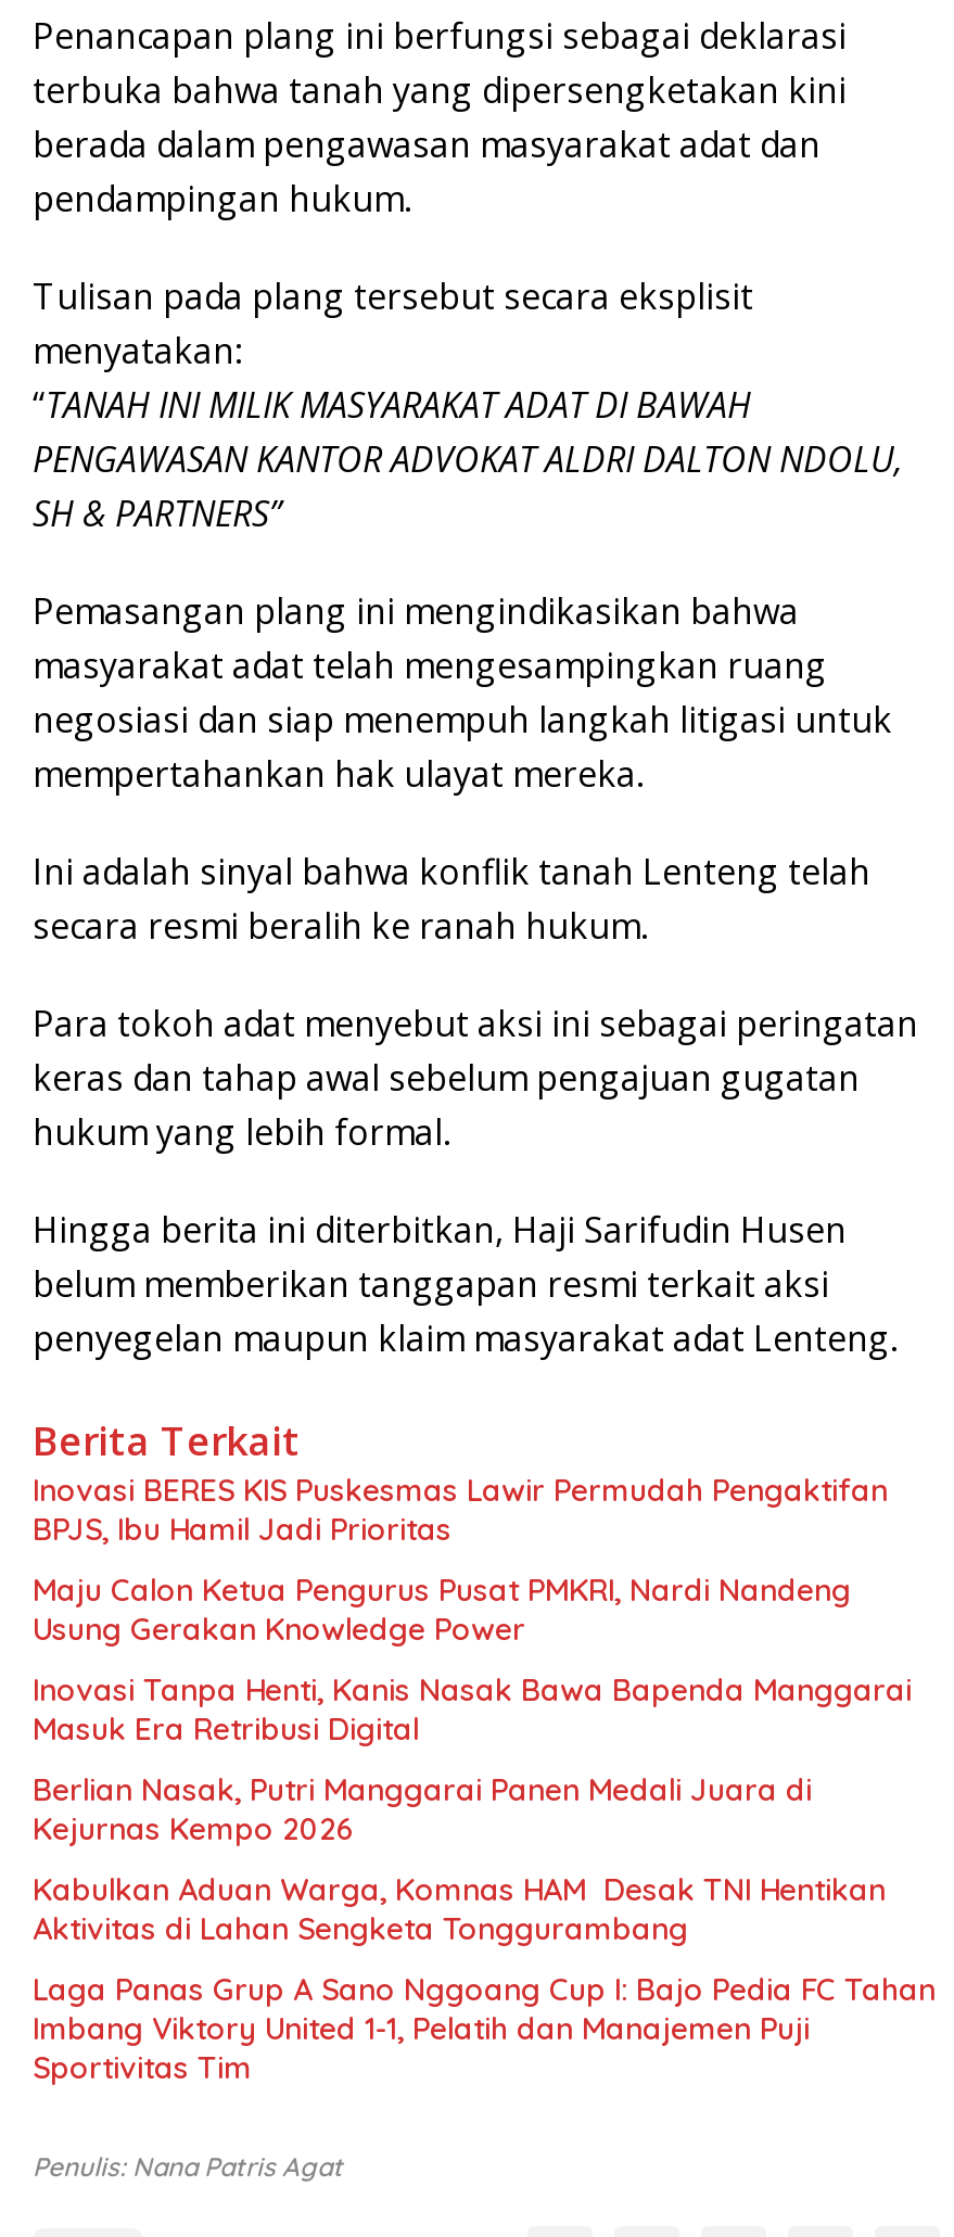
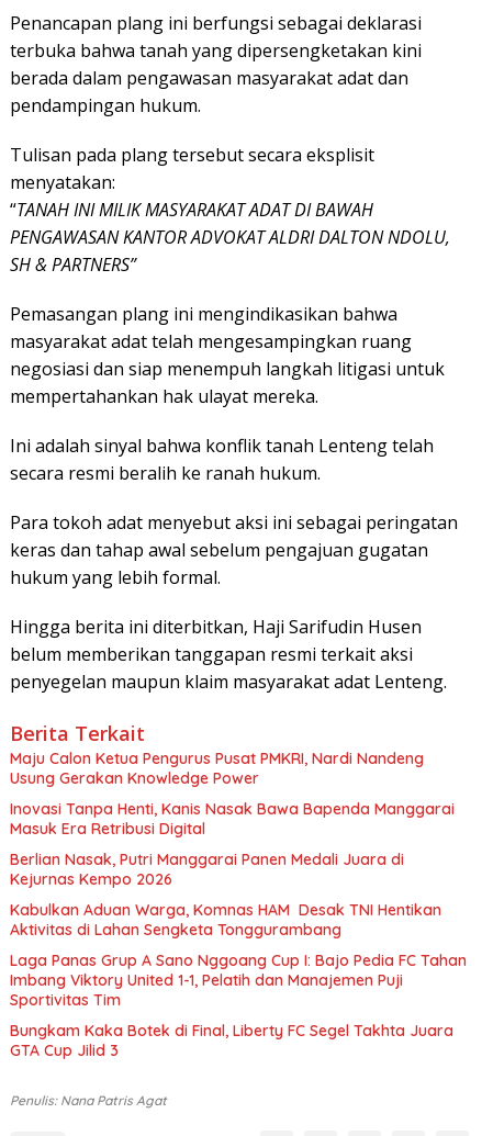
[33,1471,888,1549] Inovasi BERES KIS Puskesmas Lawir Permudah Pengaktifan | BPJS, Ibu Hamil Jadi Prioritas -> none
moved [33,1571,936,2087] -> [10,749,467,1010]: Maju Calon Ketua Pengurus Pusat PMKRI, Nardi Nandeng | Usung Gerakan Knowledge Power | Inovasi Tanpa Henti, Kanis Nasak Bawa Bapenda Manggarai | ... | Imbang Viktory United 1-1, Pelatih dan Manajemen Puji | Sportivitas Tim
none -> [10,1021,453,1060] Bungkam Kaka Botek di Final, Liberty FC Segel Takhta Juara | GTA Cup Jilid 3

